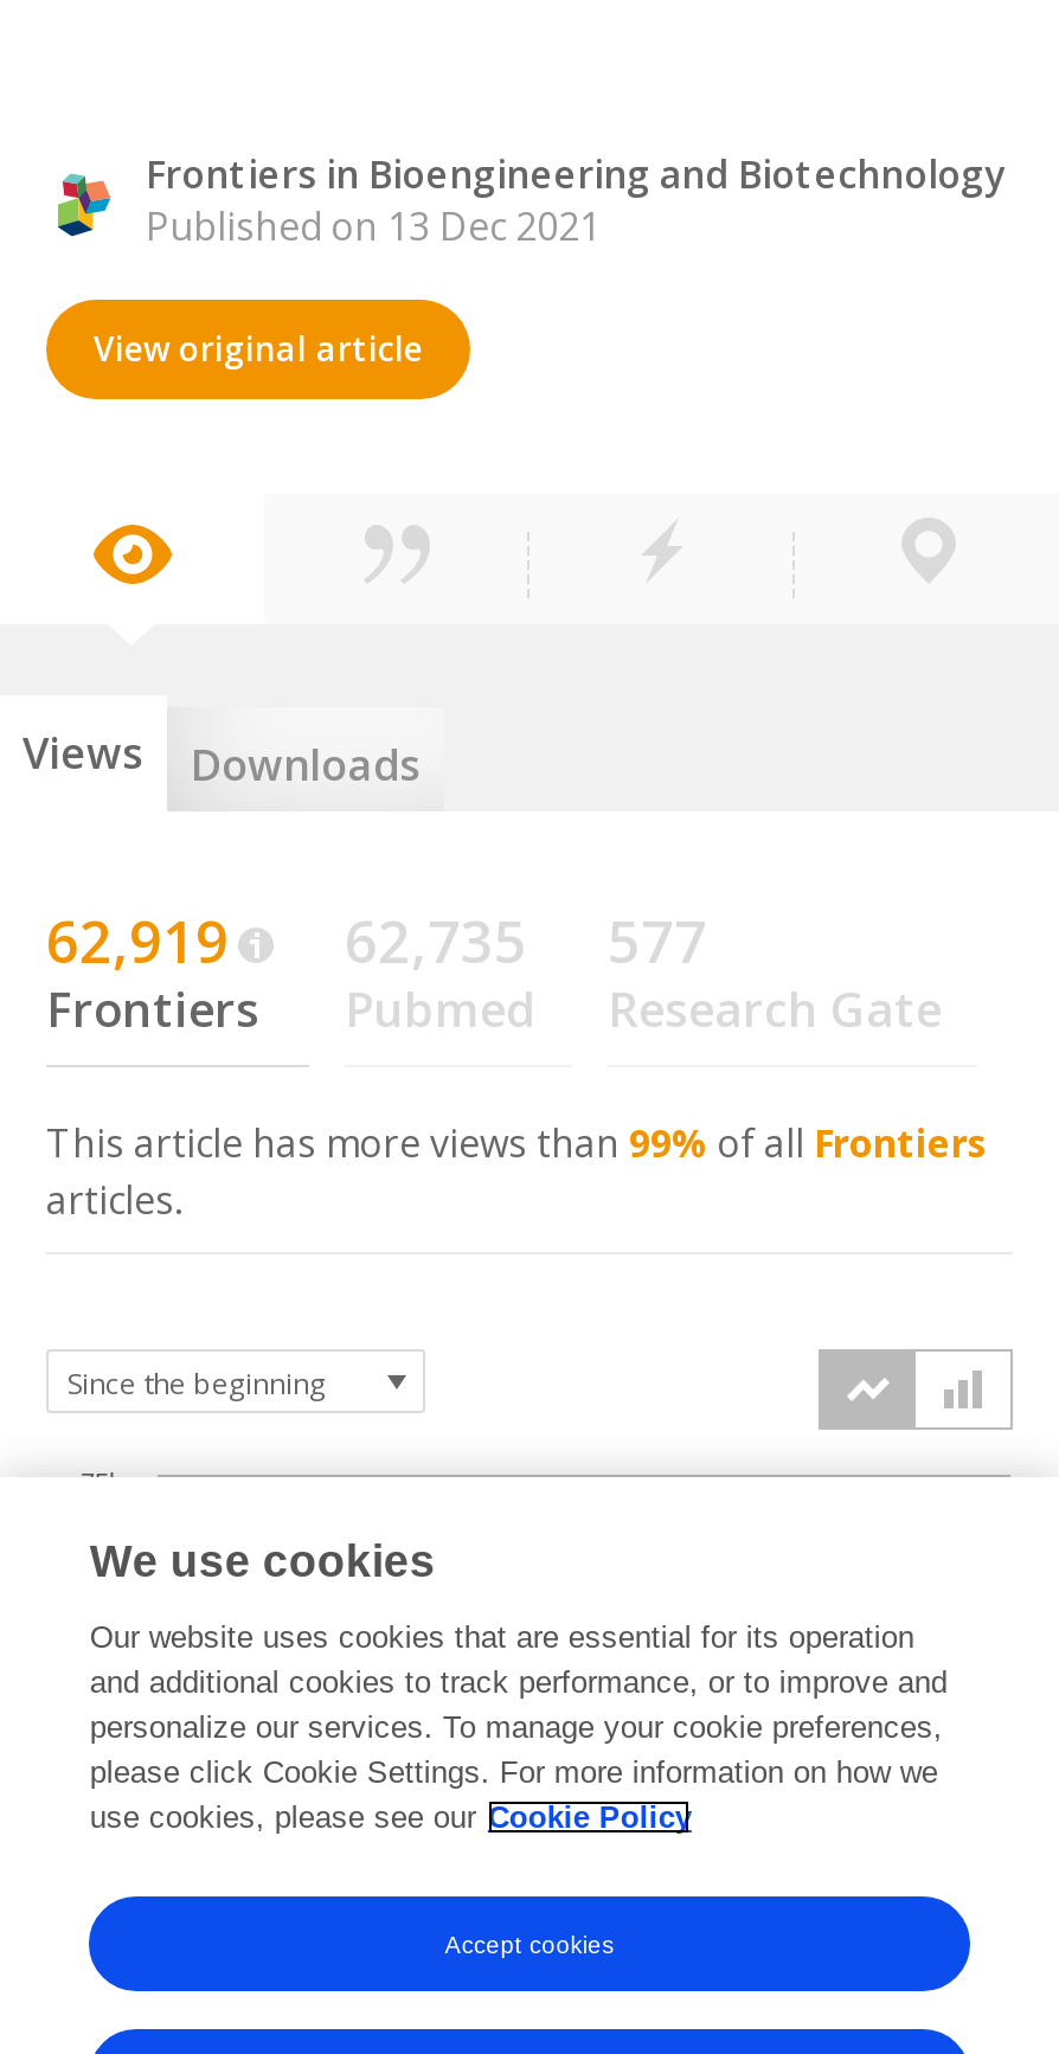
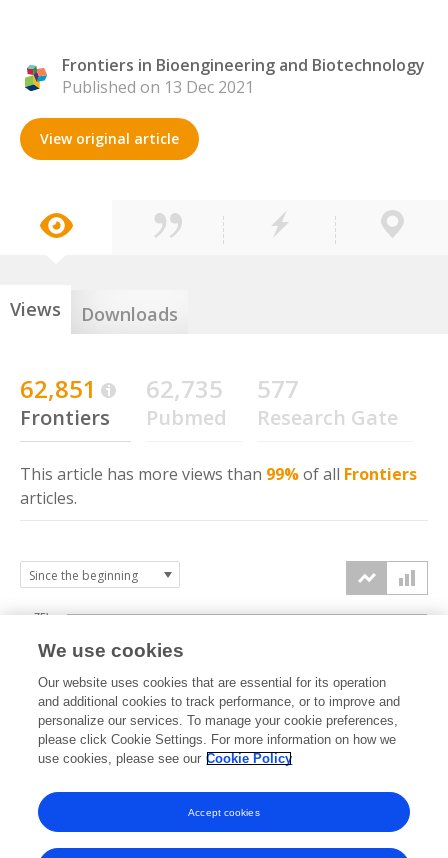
[46,901,229,980] 62,919 -> [20,372,97,405] 62,851

